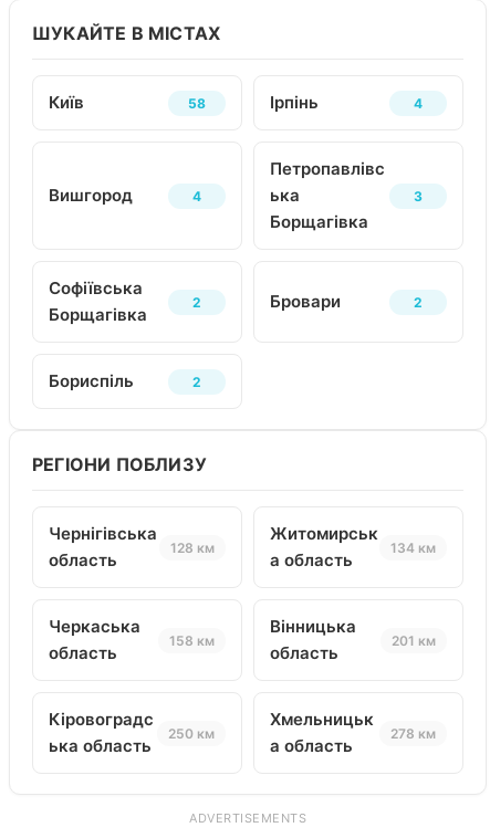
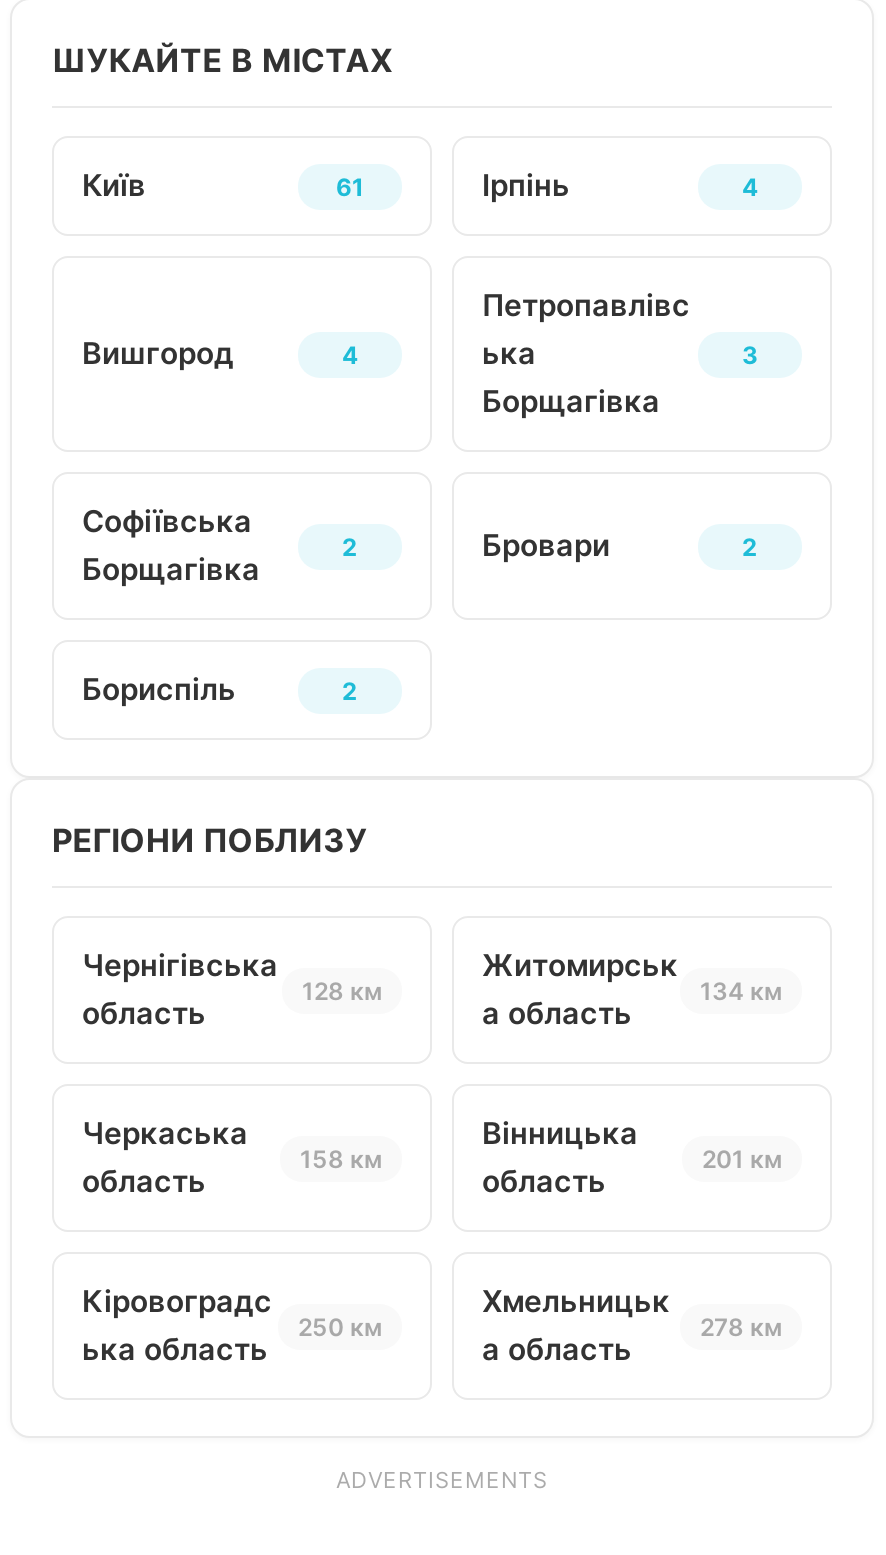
[188,95,206,111] 58 -> [336,171,364,201] 61

